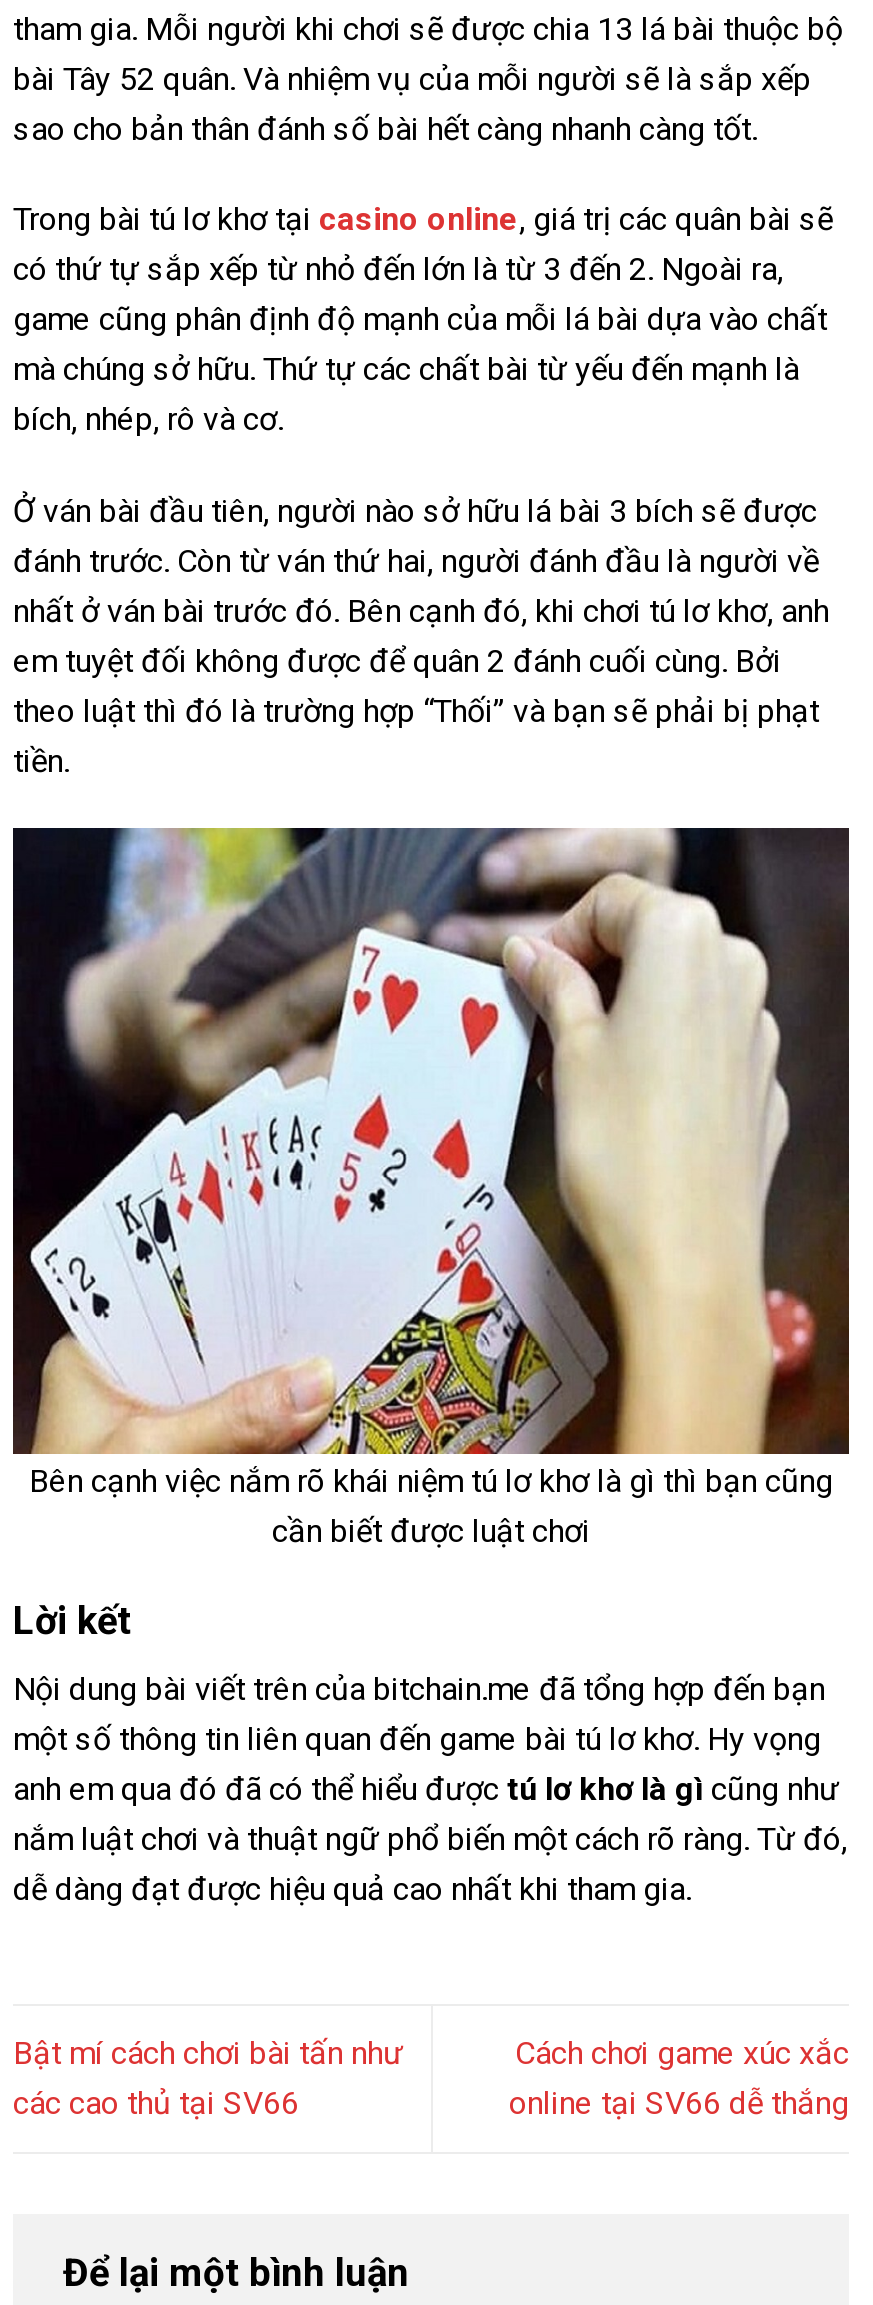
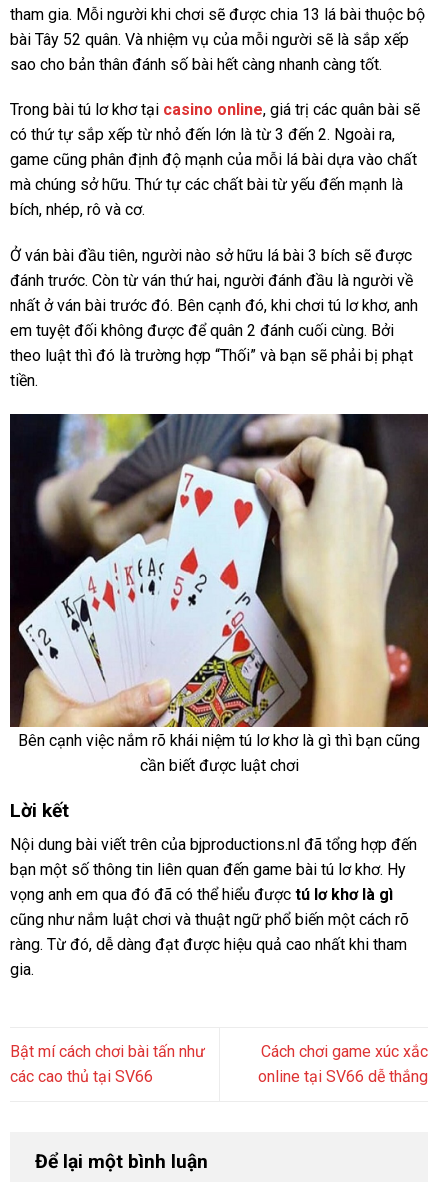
[13,1671,847,1909] Nội dung bài viết trên của bitchain.me đã tổng hợp đến bạn | một số thông tin liên quan đến game bài tú lơ khơ. Hy vọng | anh em qua đó đã có thể hiểu được tú lơ khơ là gì cũng như | nắm luật chơi và thuật ngữ phổ biến một cách rõ ràng. Từ đó, | dễ dàng đạt được hiệu quả cao nhất khi tham gia. -> [10,835,417,979] Nội dung bài viết trên của bjproductions.nl đã tổng hợp đến | bạn một số thông tin liên quan đến game bài tú lơ khơ. Hy | vọng anh em qua đó đã có thể hiểu được tú lơ khơ là gì | cũng như nắm luật chơi và thuật ngữ phổ biến một cách rõ | ràng. Từ đó, dễ dàng đạt được hiệu quả cao nhất khi tham | gia.

